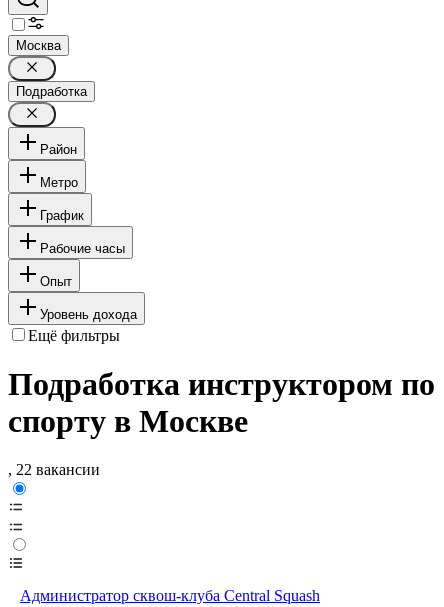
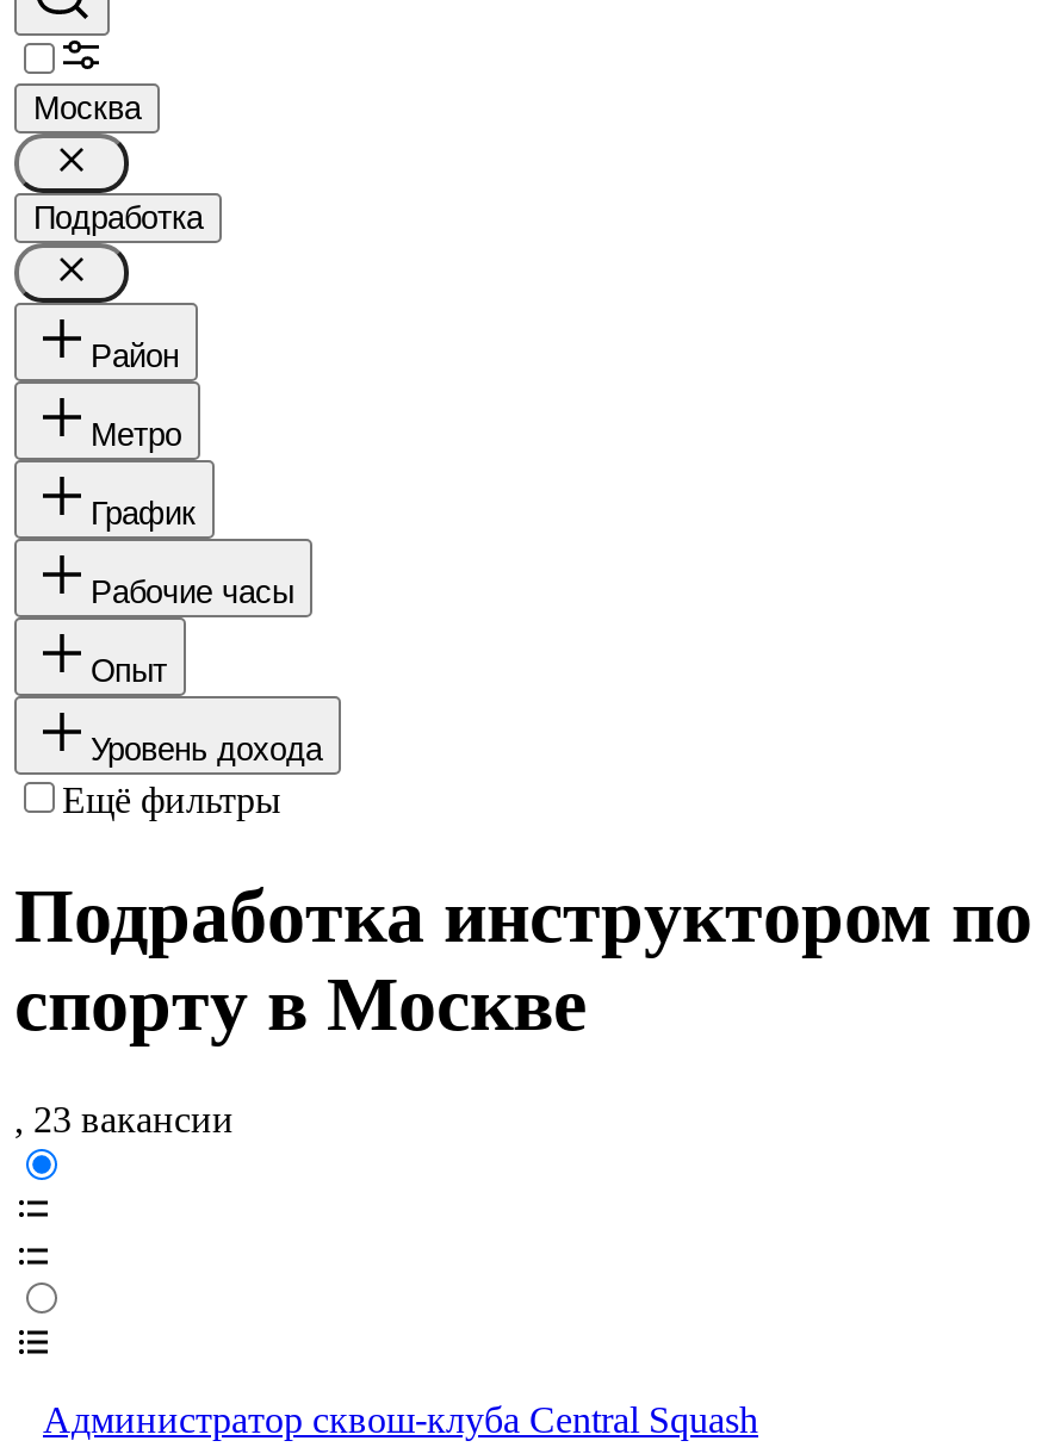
[8,461,100,478] , 22 вакансии -> [14,1100,234,1141] , 23 вакансии

